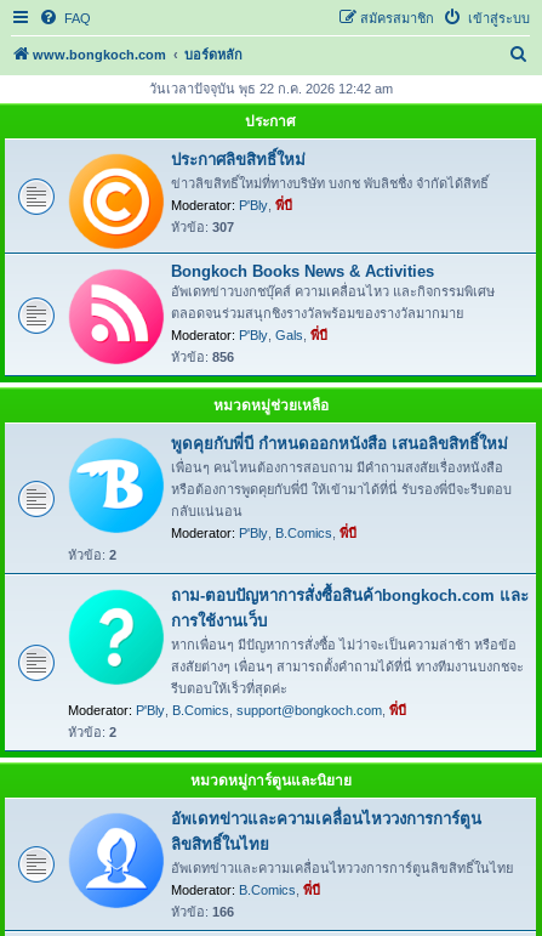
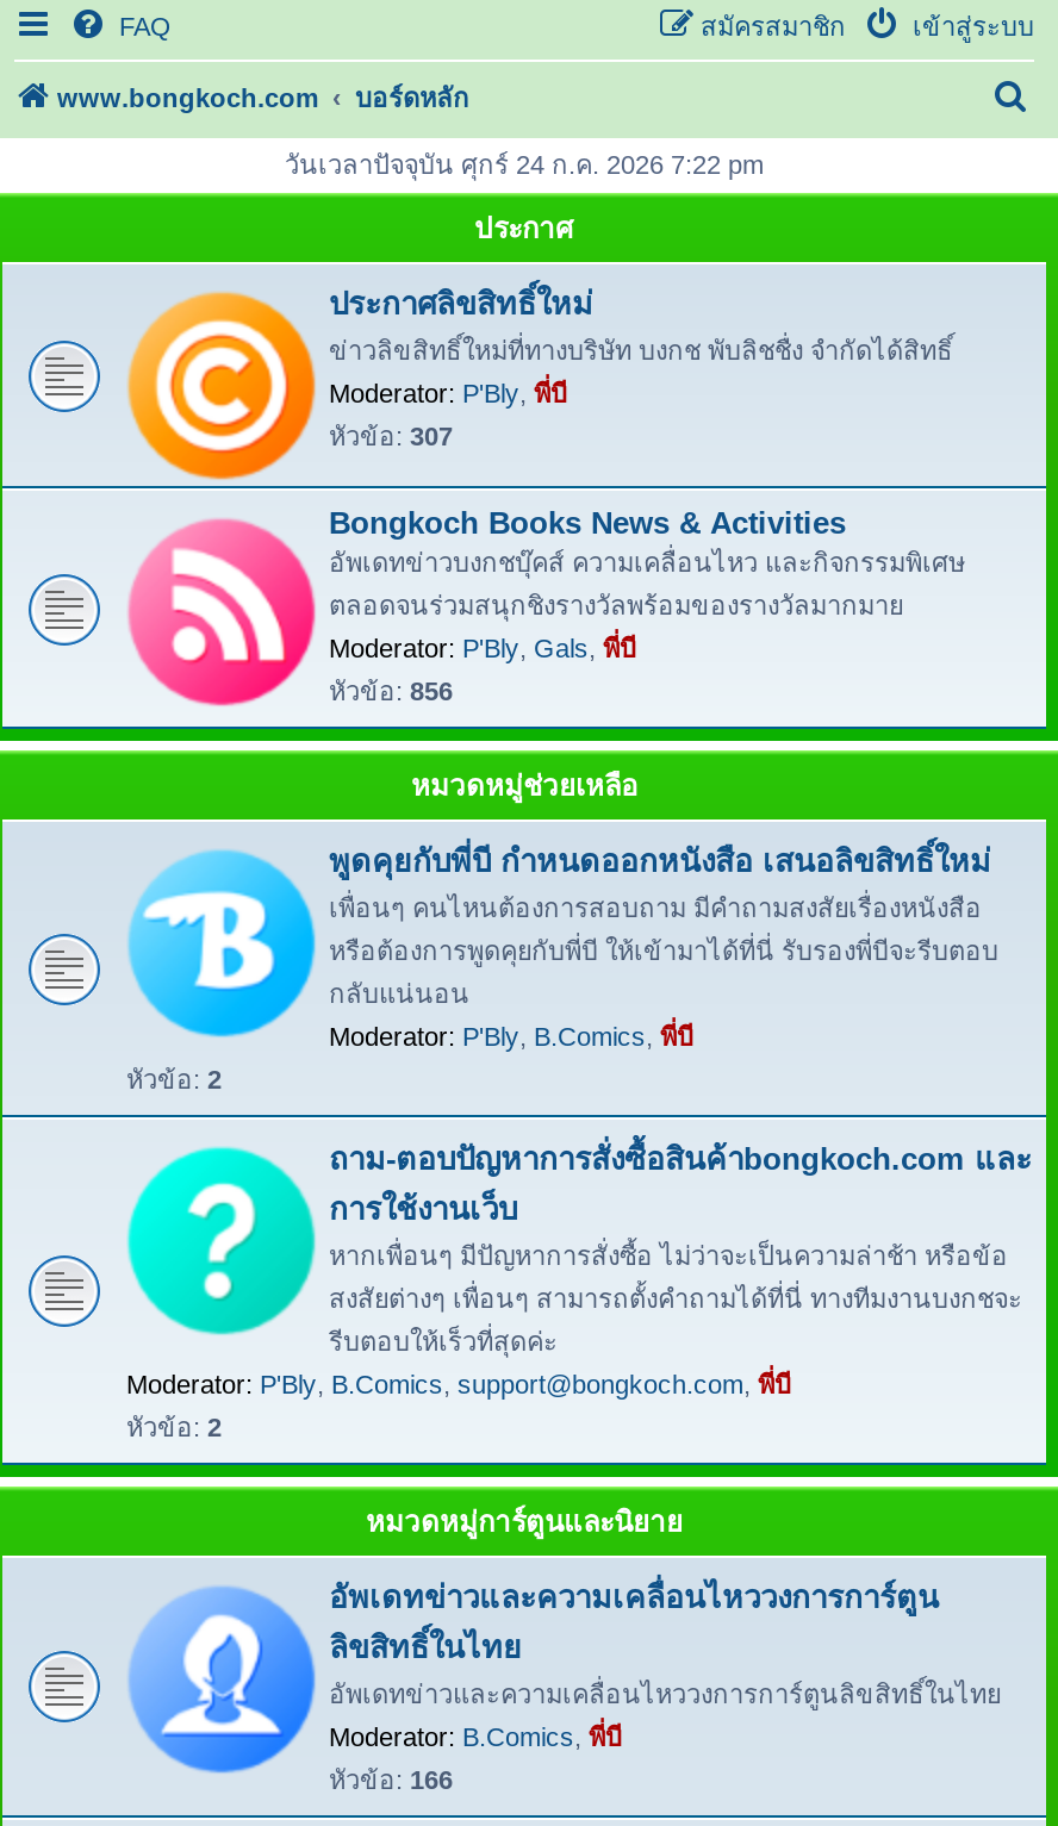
[149,81,392,96] วันเวลาปัจจุบัน พุธ 22 ก.ค. 2026 12:42 am -> [285,150,764,179] วันเวลาปัจจุบัน ศุกร์ 24 ก.ค. 2026 7:22 pm

